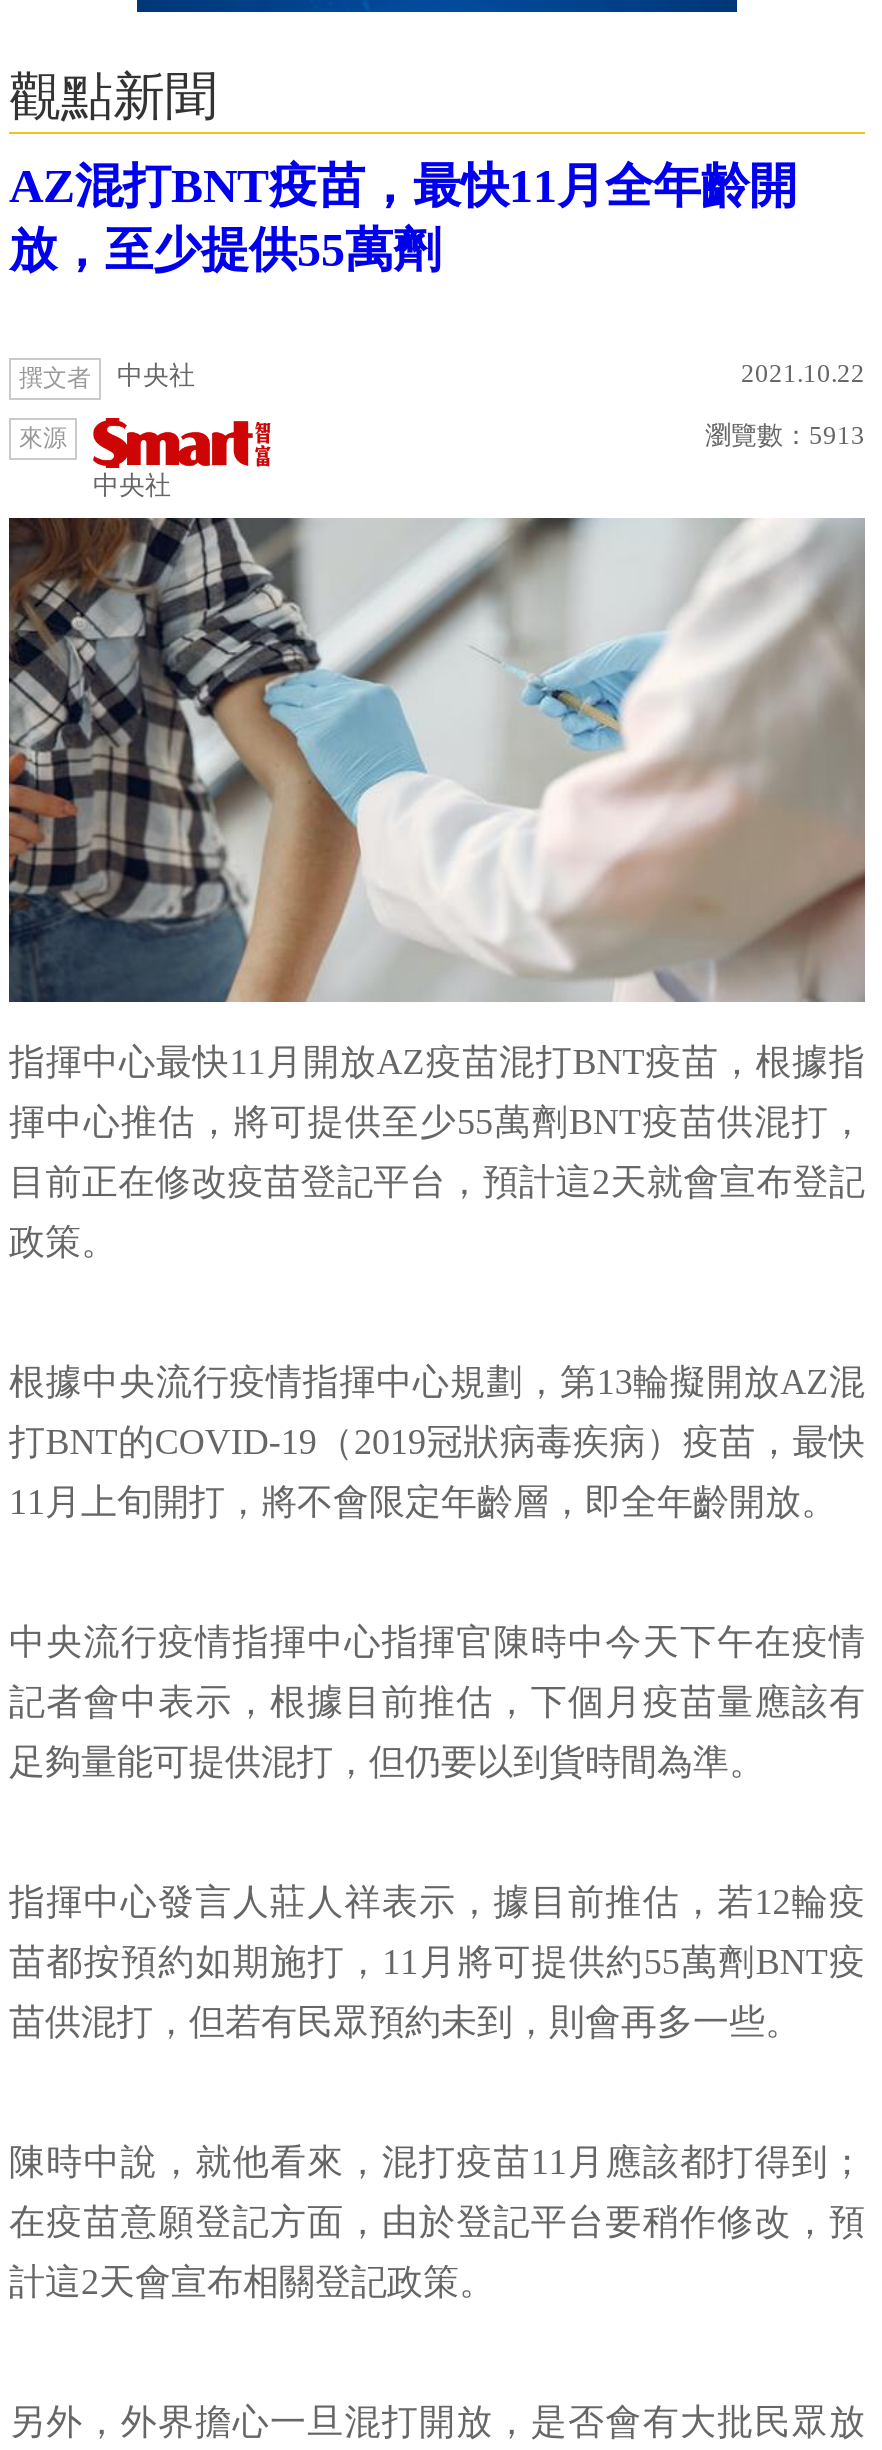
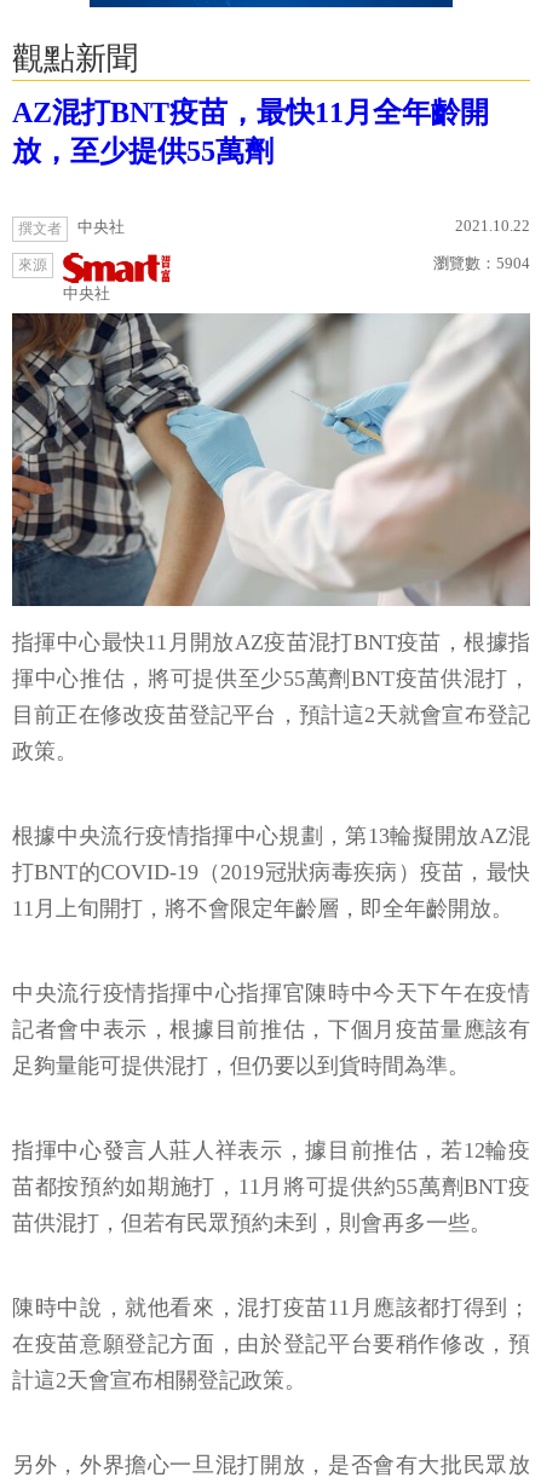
[705,420,865,450] 瀏覽數：5913 -> [433,254,530,272] 瀏覽數：5904

